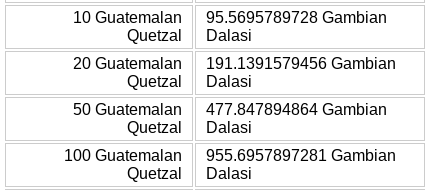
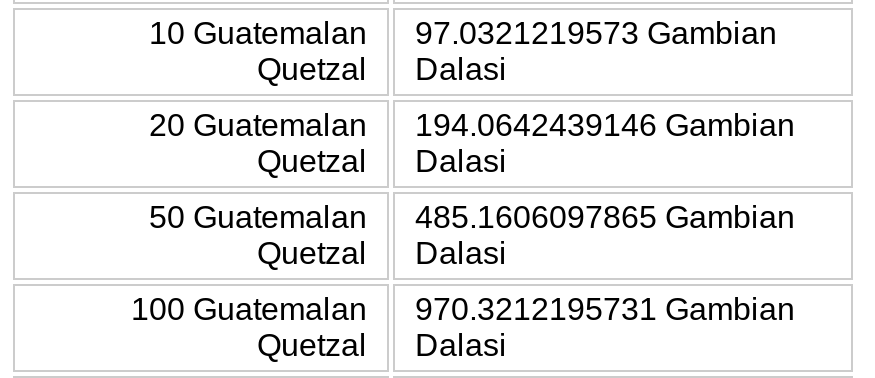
[73,9,387,26] 10 Guatemalan 95.5695789728 Gambian -> [149,15,777,49] 10 Guatemalan 97.0321219573 Gambian
[73,55,396,72] 20 Guatemalan 191.1391579456 Gambian -> [149,107,795,141] 20 Guatemalan 194.0642439146 Gambian
[73,101,387,118] 50 Guatemalan 477.847894864 Gambian -> [149,199,795,233] 50 Guatemalan 485.1606097865 Gambian
[64,147,396,164] 100 Guatemalan 955.6957897281 Gambian -> [131,291,795,325] 100 Guatemalan 970.3212195731 Gambian

